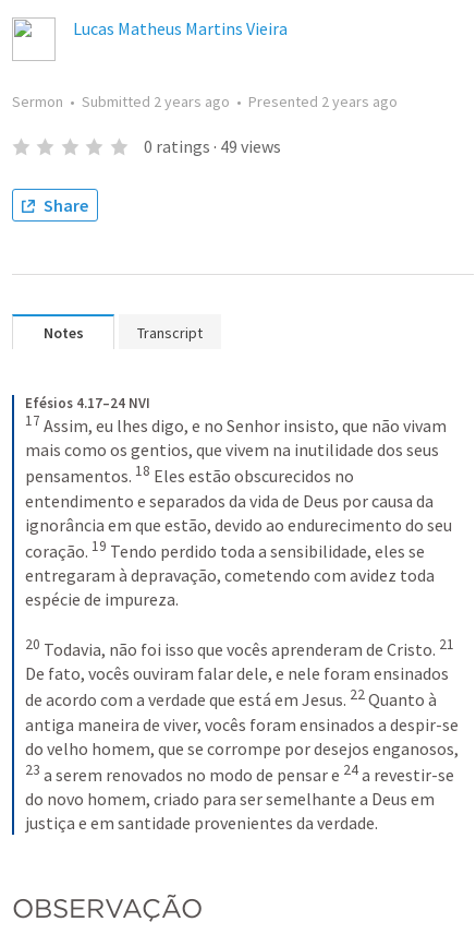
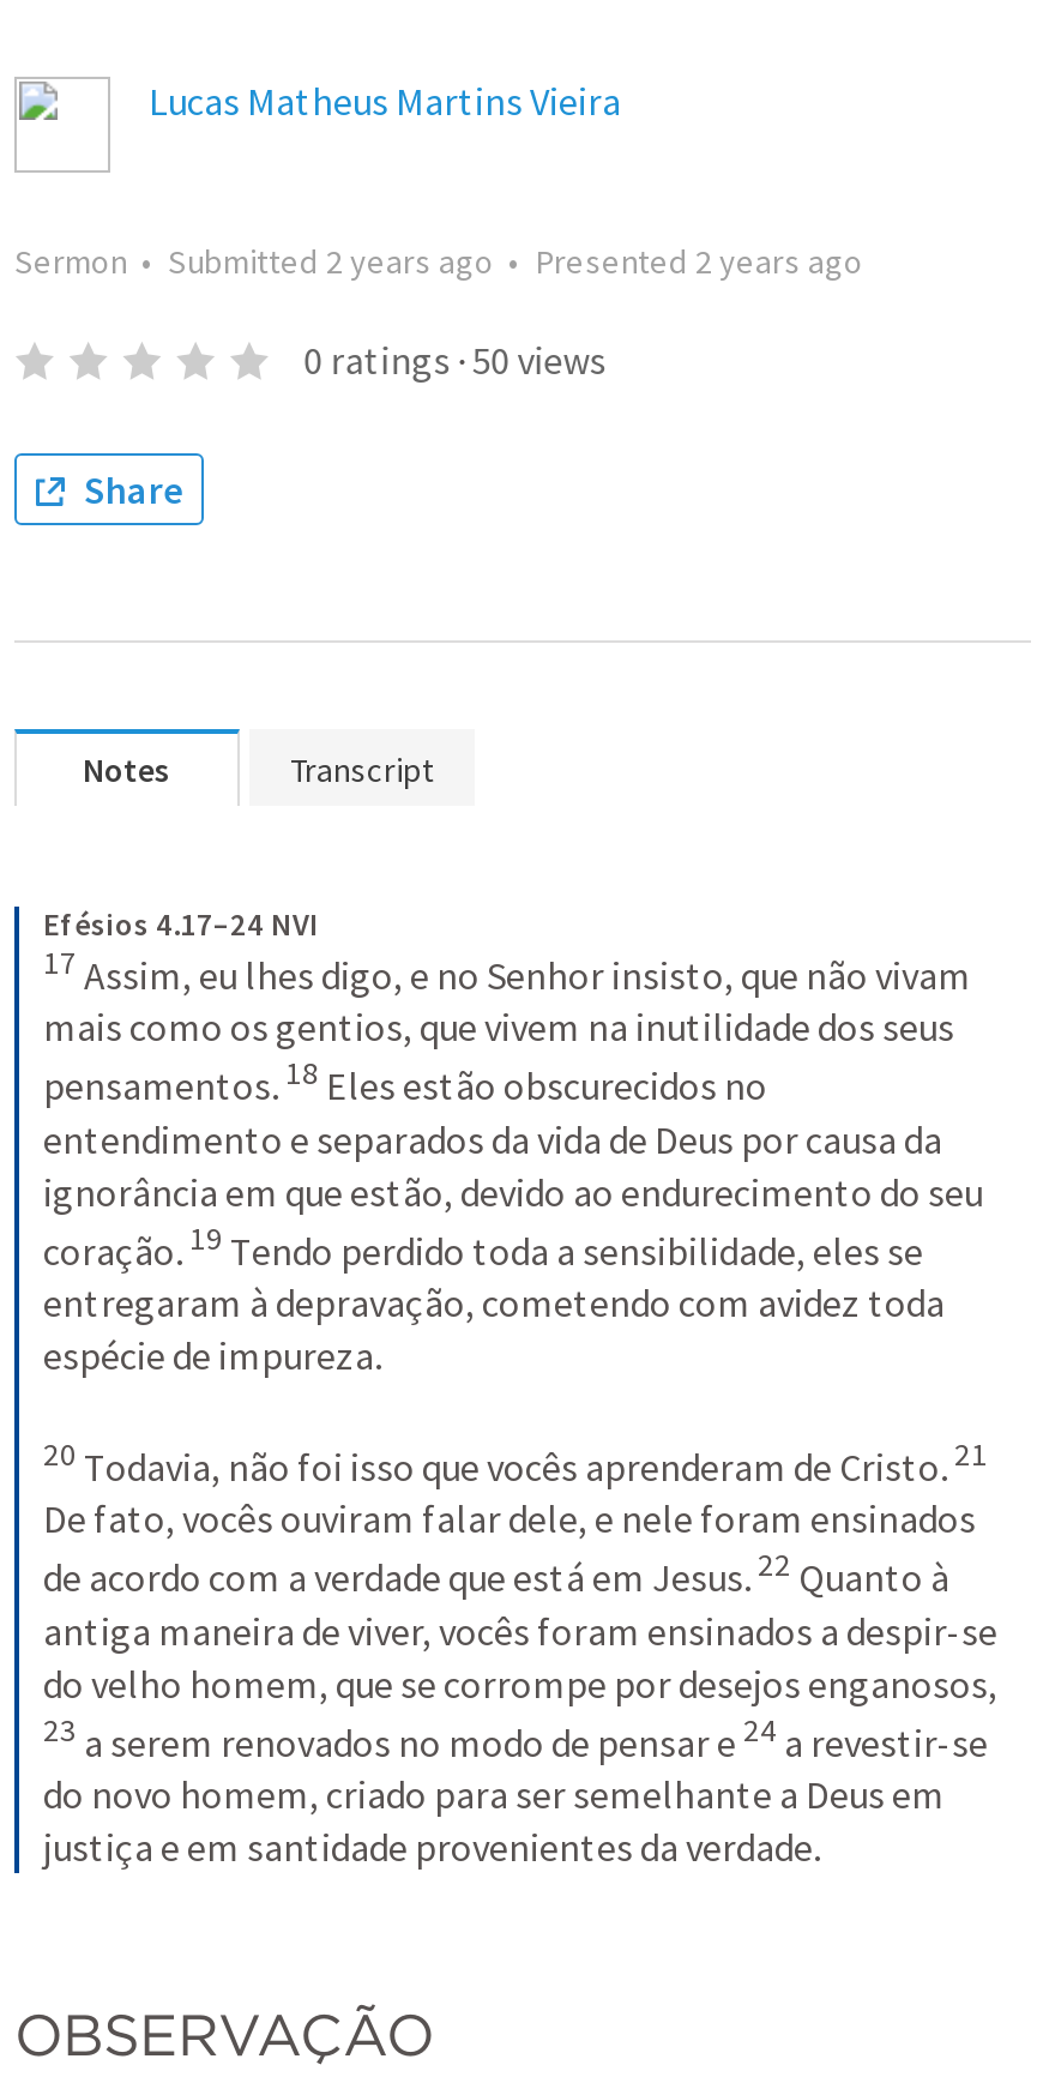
[143,135,281,157] 0 ratings · 49 views -> [304,336,606,384] 0 ratings · 50 views

